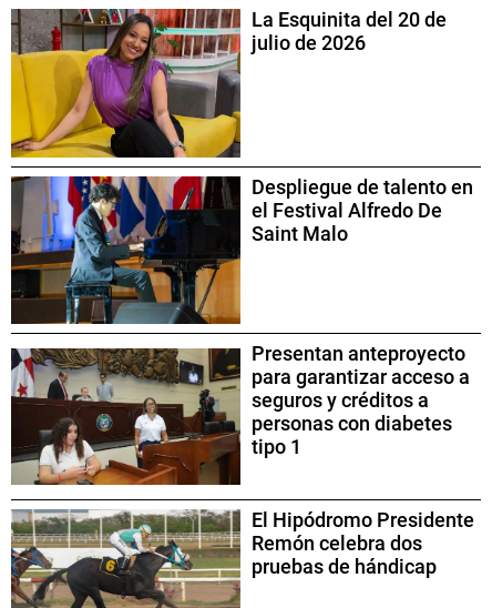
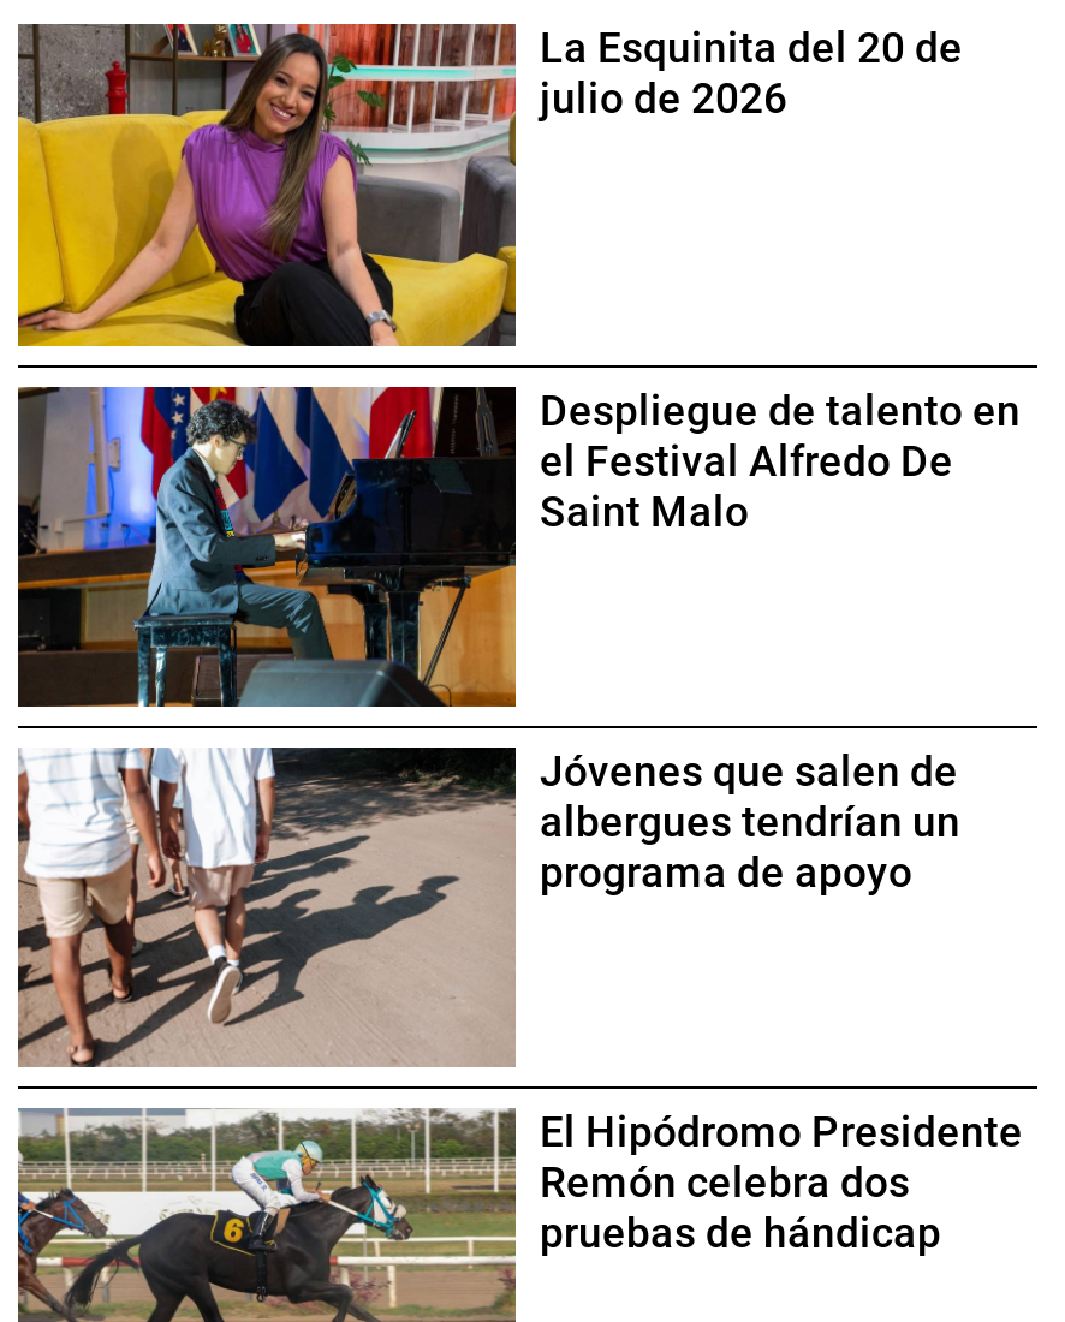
[10,343,470,490] [image] | Presentan anteproyecto | para garantizar acceso a | seguros y créditos a | personas con diabetes | tipo 1 -> [16,745,960,1070] [image] | Jóvenes que salen de | albergues tendrían un | programa de apoyo

